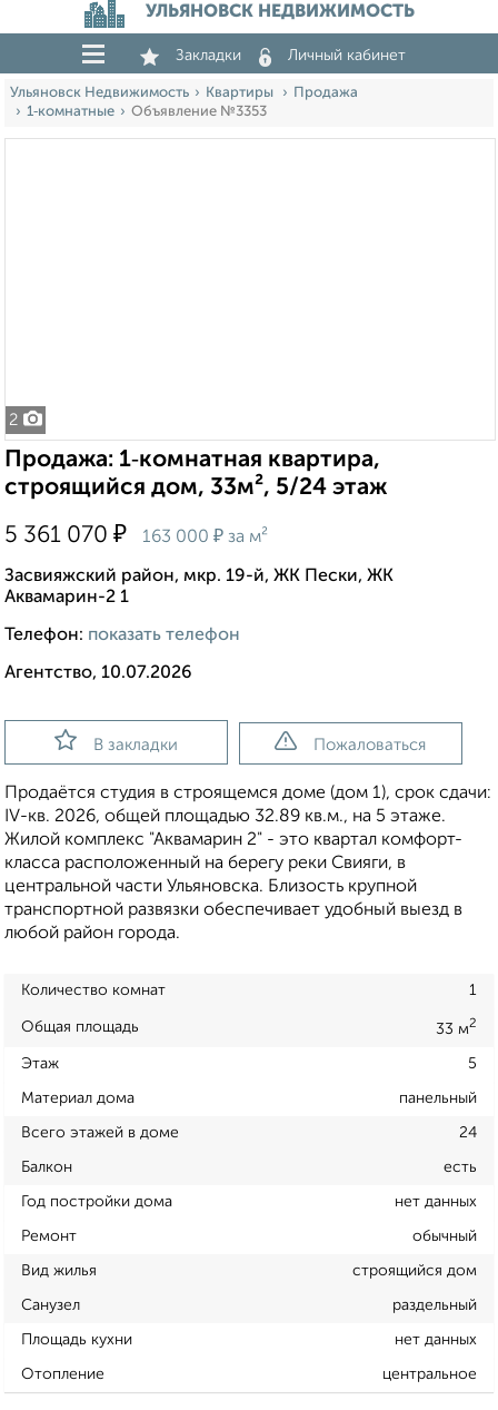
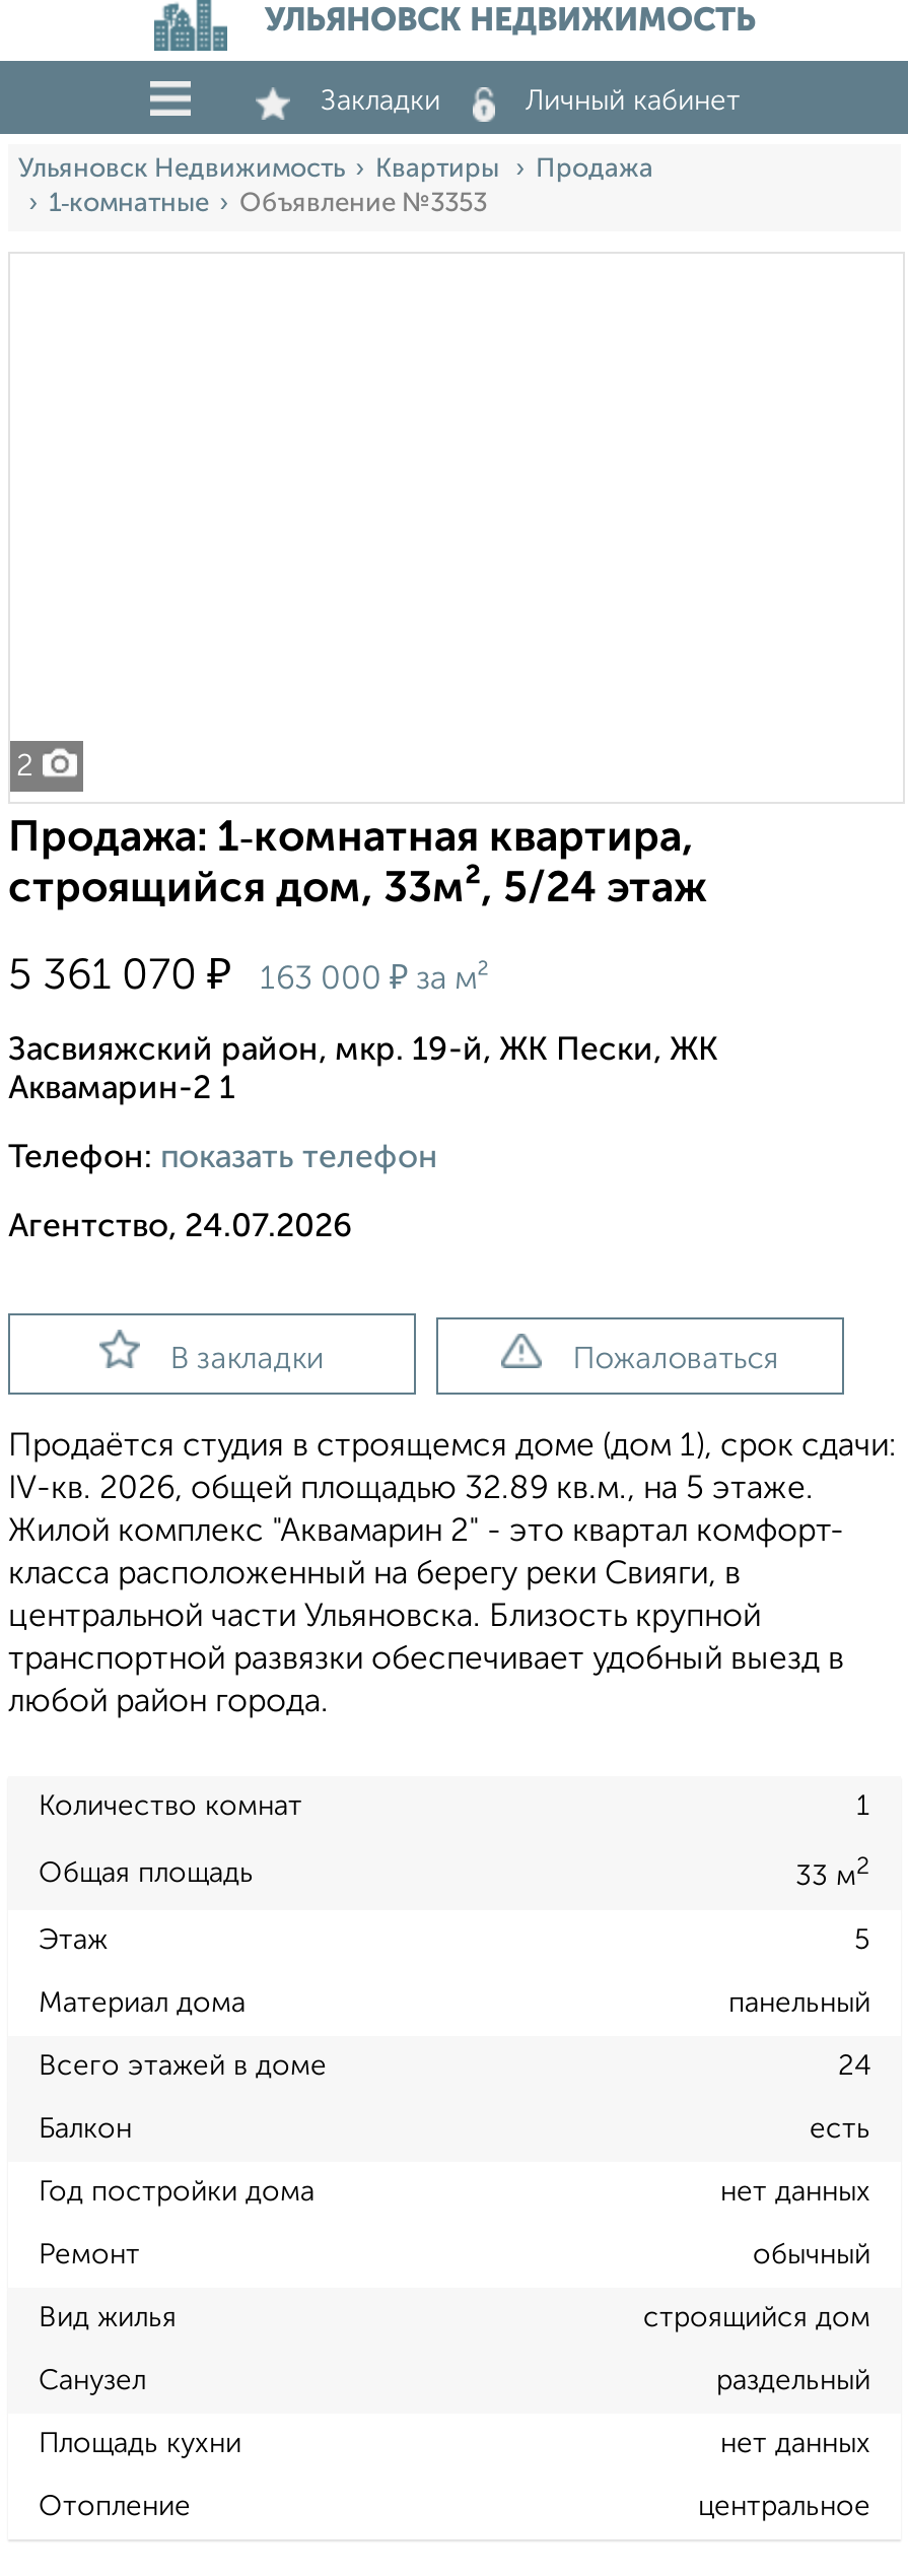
[4,664,192,682] Агентство, 10.07.2026 -> [8,1212,353,1245] Агентство, 24.07.2026

